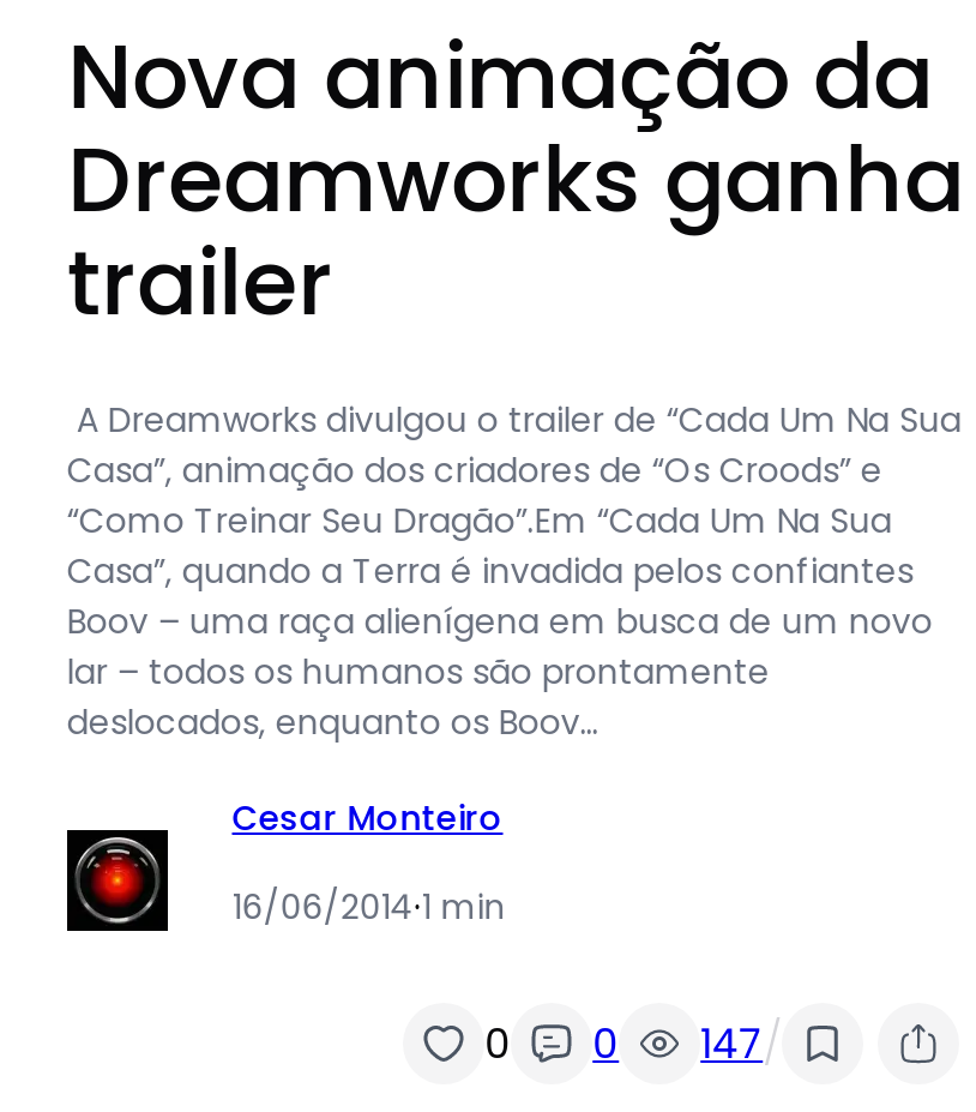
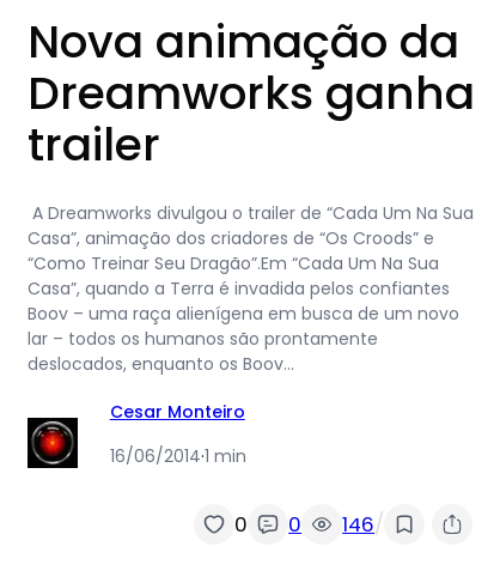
[485,1012,782,1072] 0 0 147 / -> [235,509,384,539] 0 0 146 /

